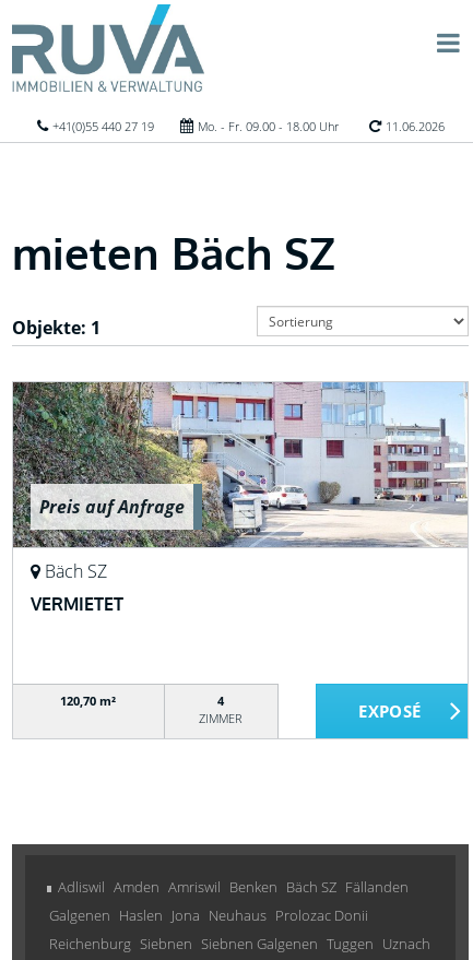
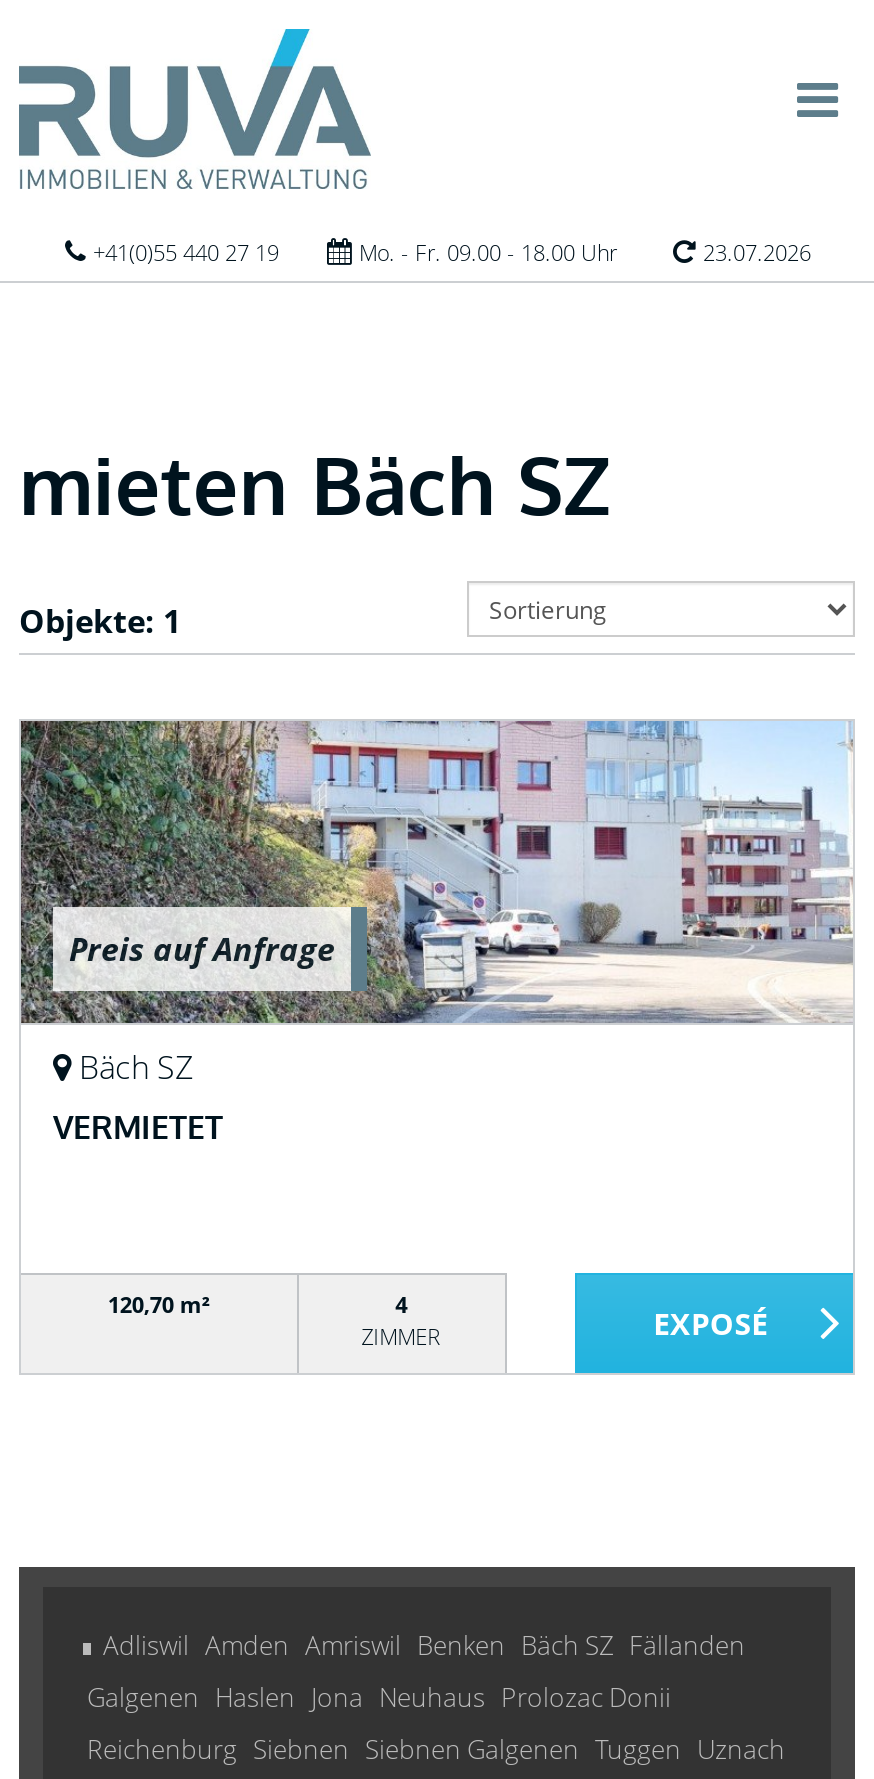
[382,118,445,134] 11.06.2026 -> [697,237,811,267] 23.07.2026

